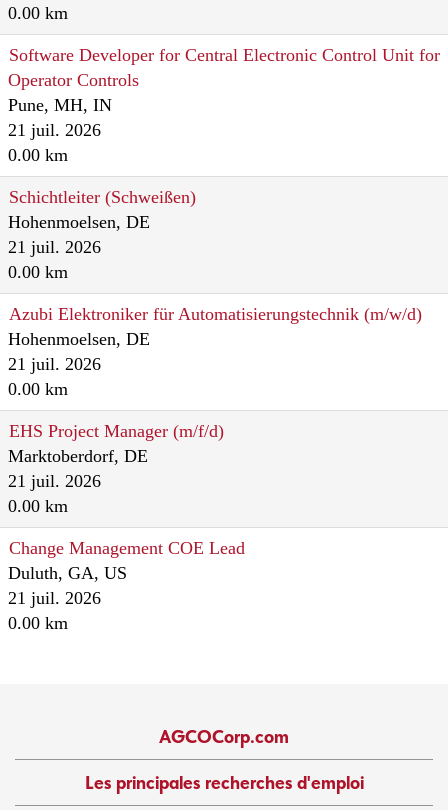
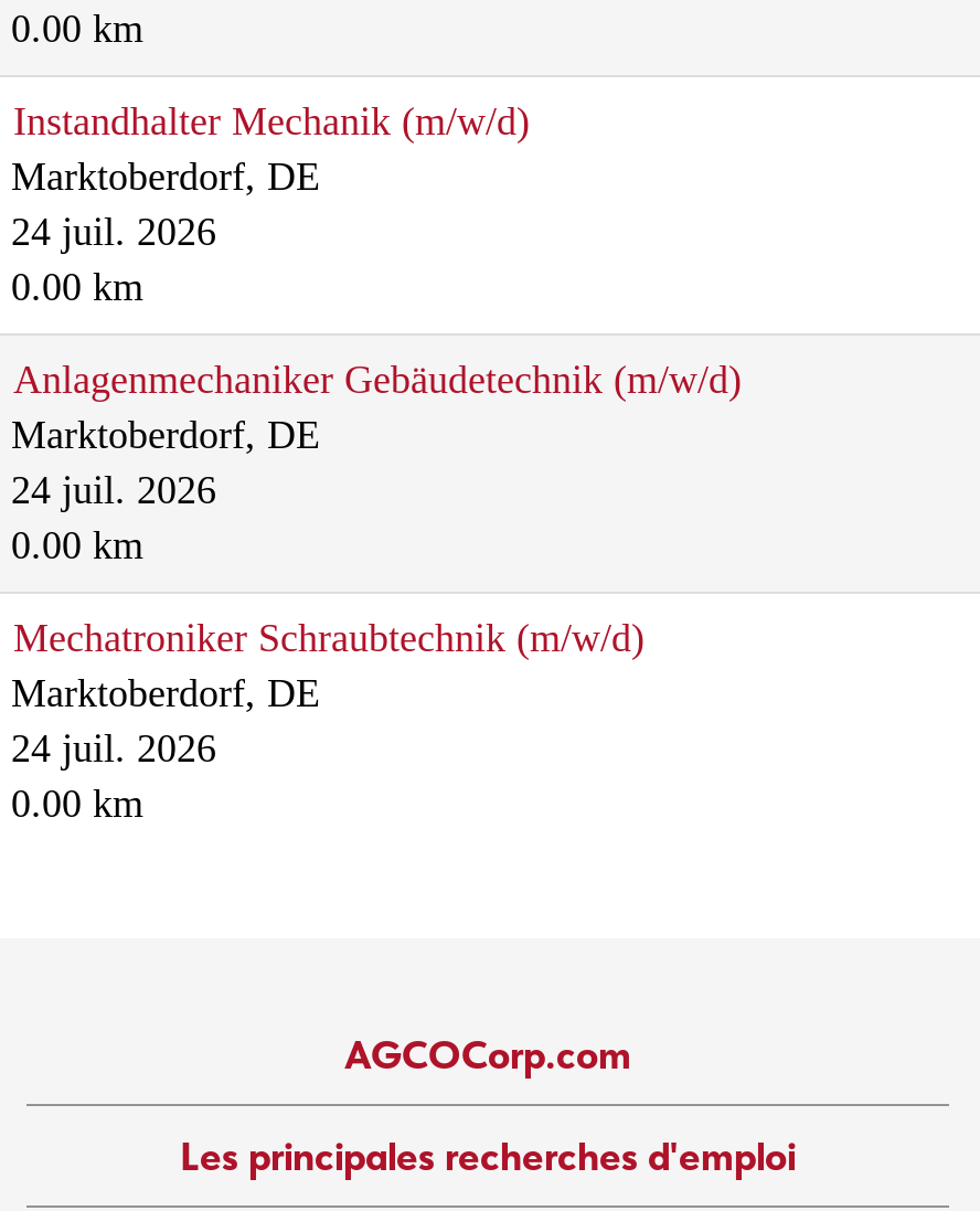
[8,45,440,140] Software Developer for Central Electronic Control Unit for | Operator Controls | Pune, MH, IN | 21 juil. 2026 -> [11,99,530,254] Instandhalter Mechanik (m/w/d) | Marktoberdorf, DE | 24 juil. 2026
[8,187,196,257] Schichtleiter (Schweißen) | Hohenmoelsen, DE | 21 juil. 2026 -> [11,358,742,512] Anlagenmechaniker Gebäudetechnik (m/w/d) | Marktoberdorf, DE | 24 juil. 2026
[8,304,422,441] Azubi Elektroniker für Automatisierungstechnik (m/w/d) | Hohenmoelsen, DE | 21 juil. 2026 | 0.00 km | EHS Project Manager (m/f/d) -> [13,616,645,660] Mechatroniker Schraubtechnik (m/w/d)
[8,471,245,608] 21 juil. 2026 | 0.00 km | Change Management COE Lead | Duluth, GA, US | 21 juil. 2026 -> [11,726,216,771] 24 juil. 2026

